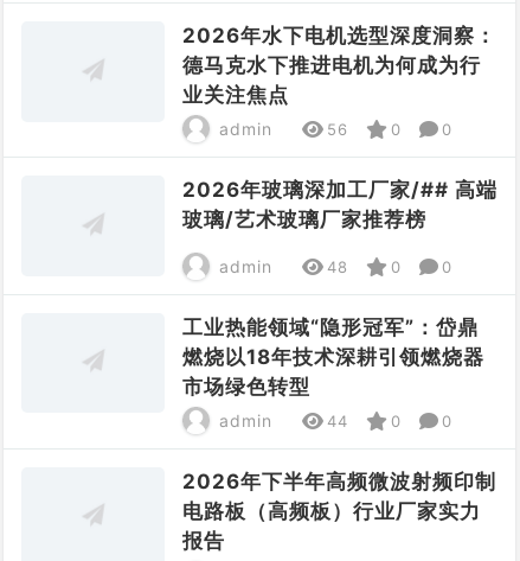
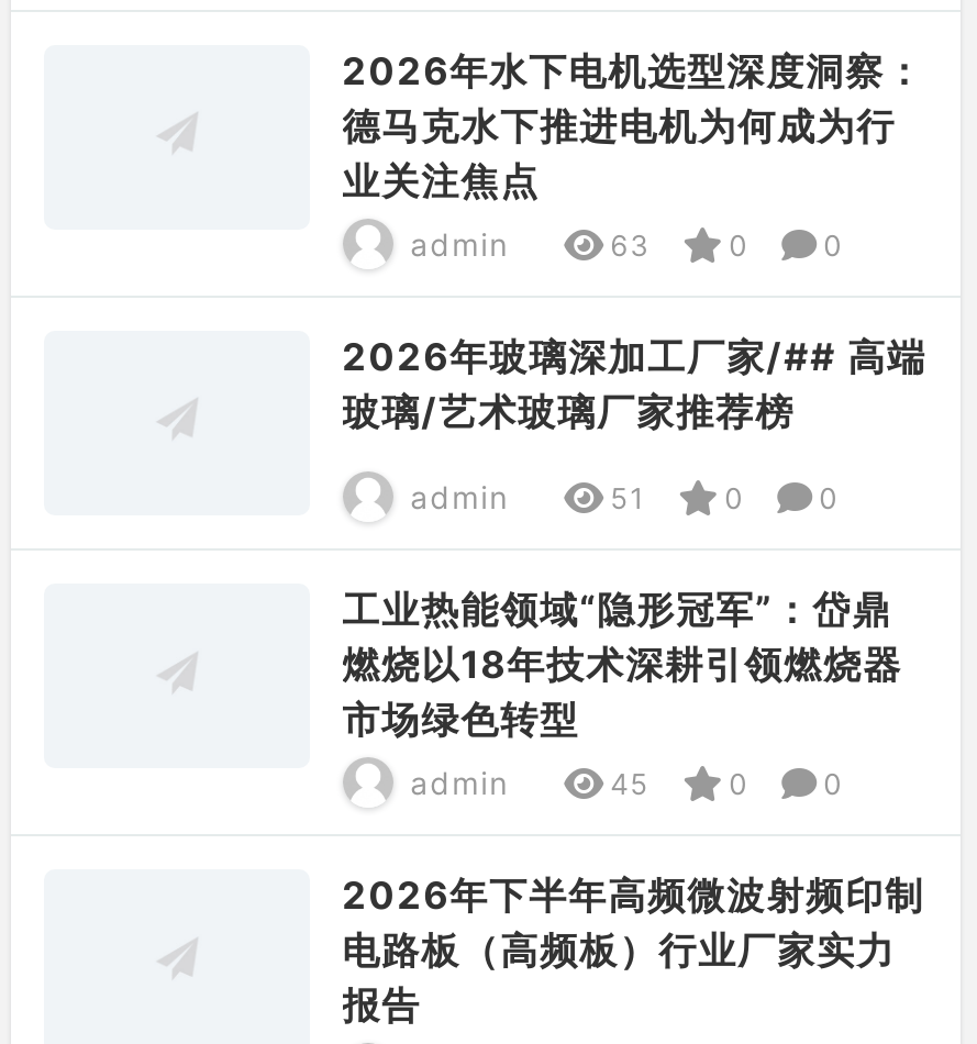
[326,120,452,139] 56 0 0 -> [610,227,843,262] 63 0 0
[326,257,452,276] 48 0 0 -> [610,480,839,515] 51 0 0
[326,411,452,430] 44 0 0 -> [610,766,843,801] 45 0 0

